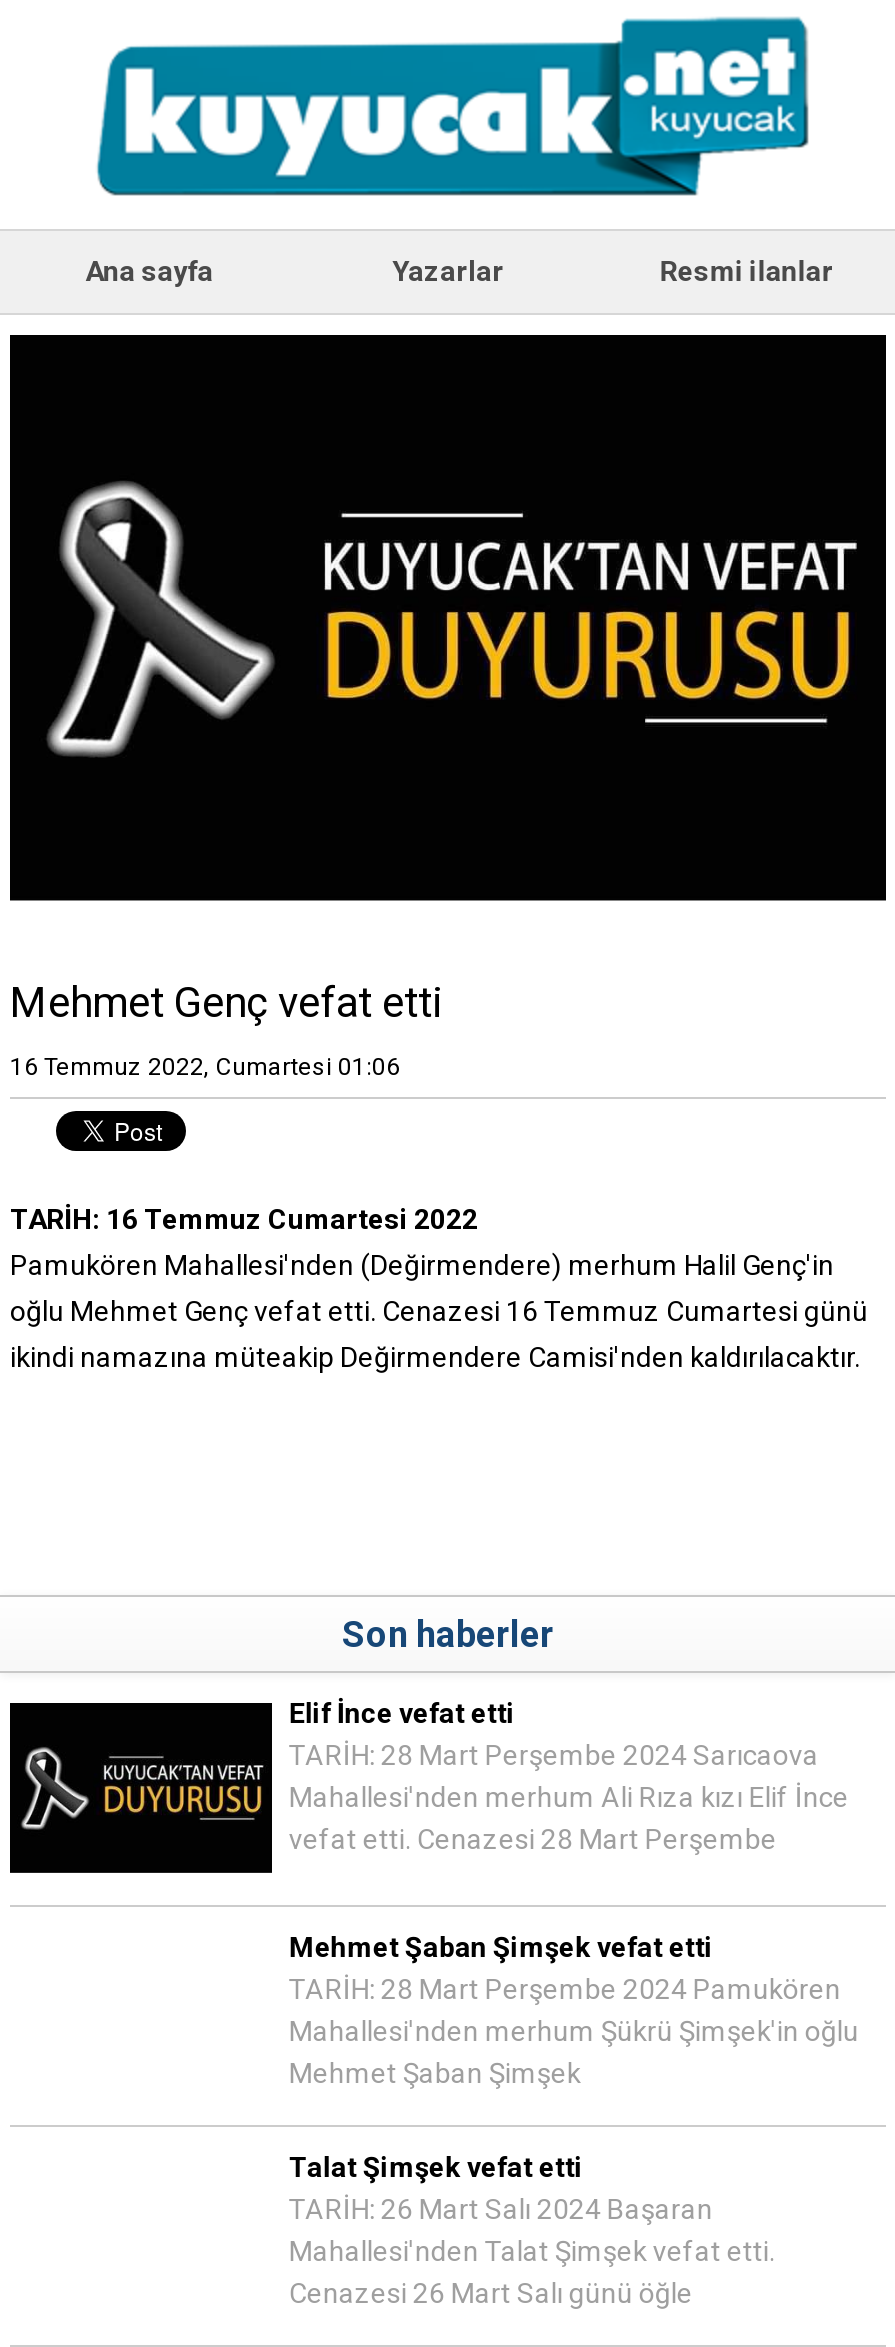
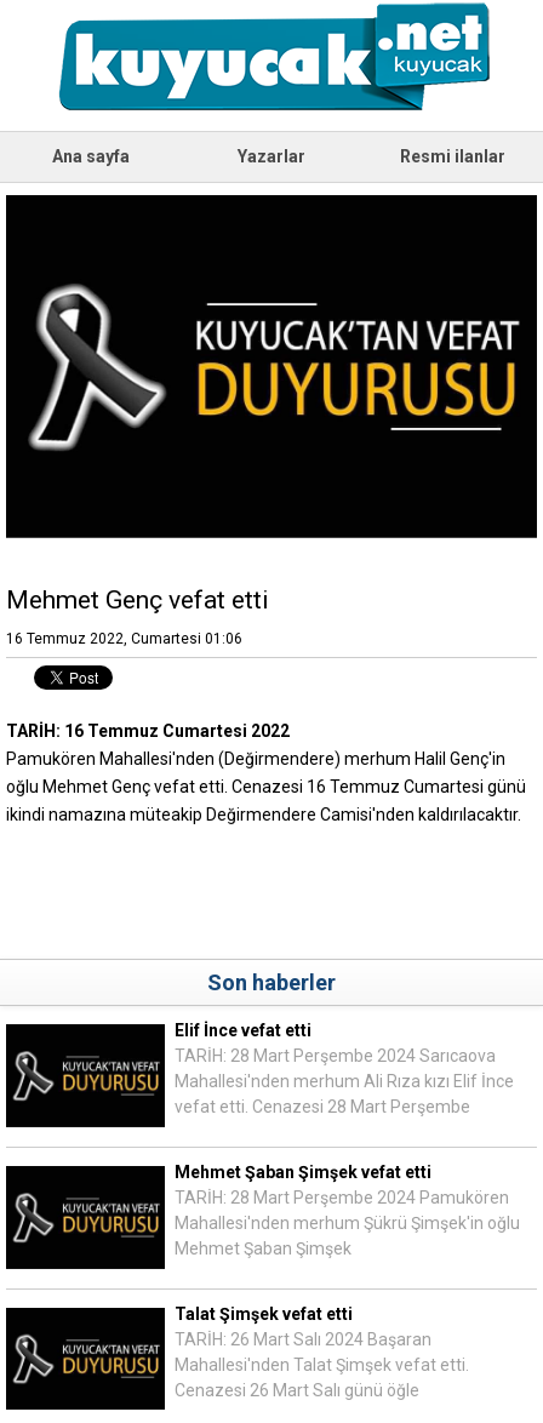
none -> [5,1165,166,1270] [image]
none -> [5,1307,166,1411] [image]

